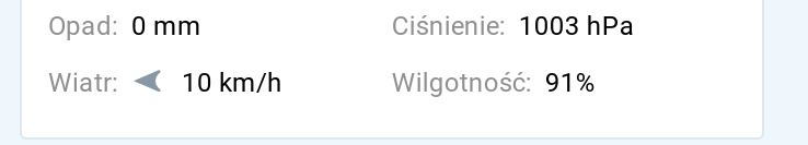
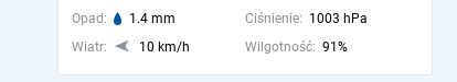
[48,11,201,41] Opad: 0 mm -> [72,11,176,26] Opad: | 1.4 mm

